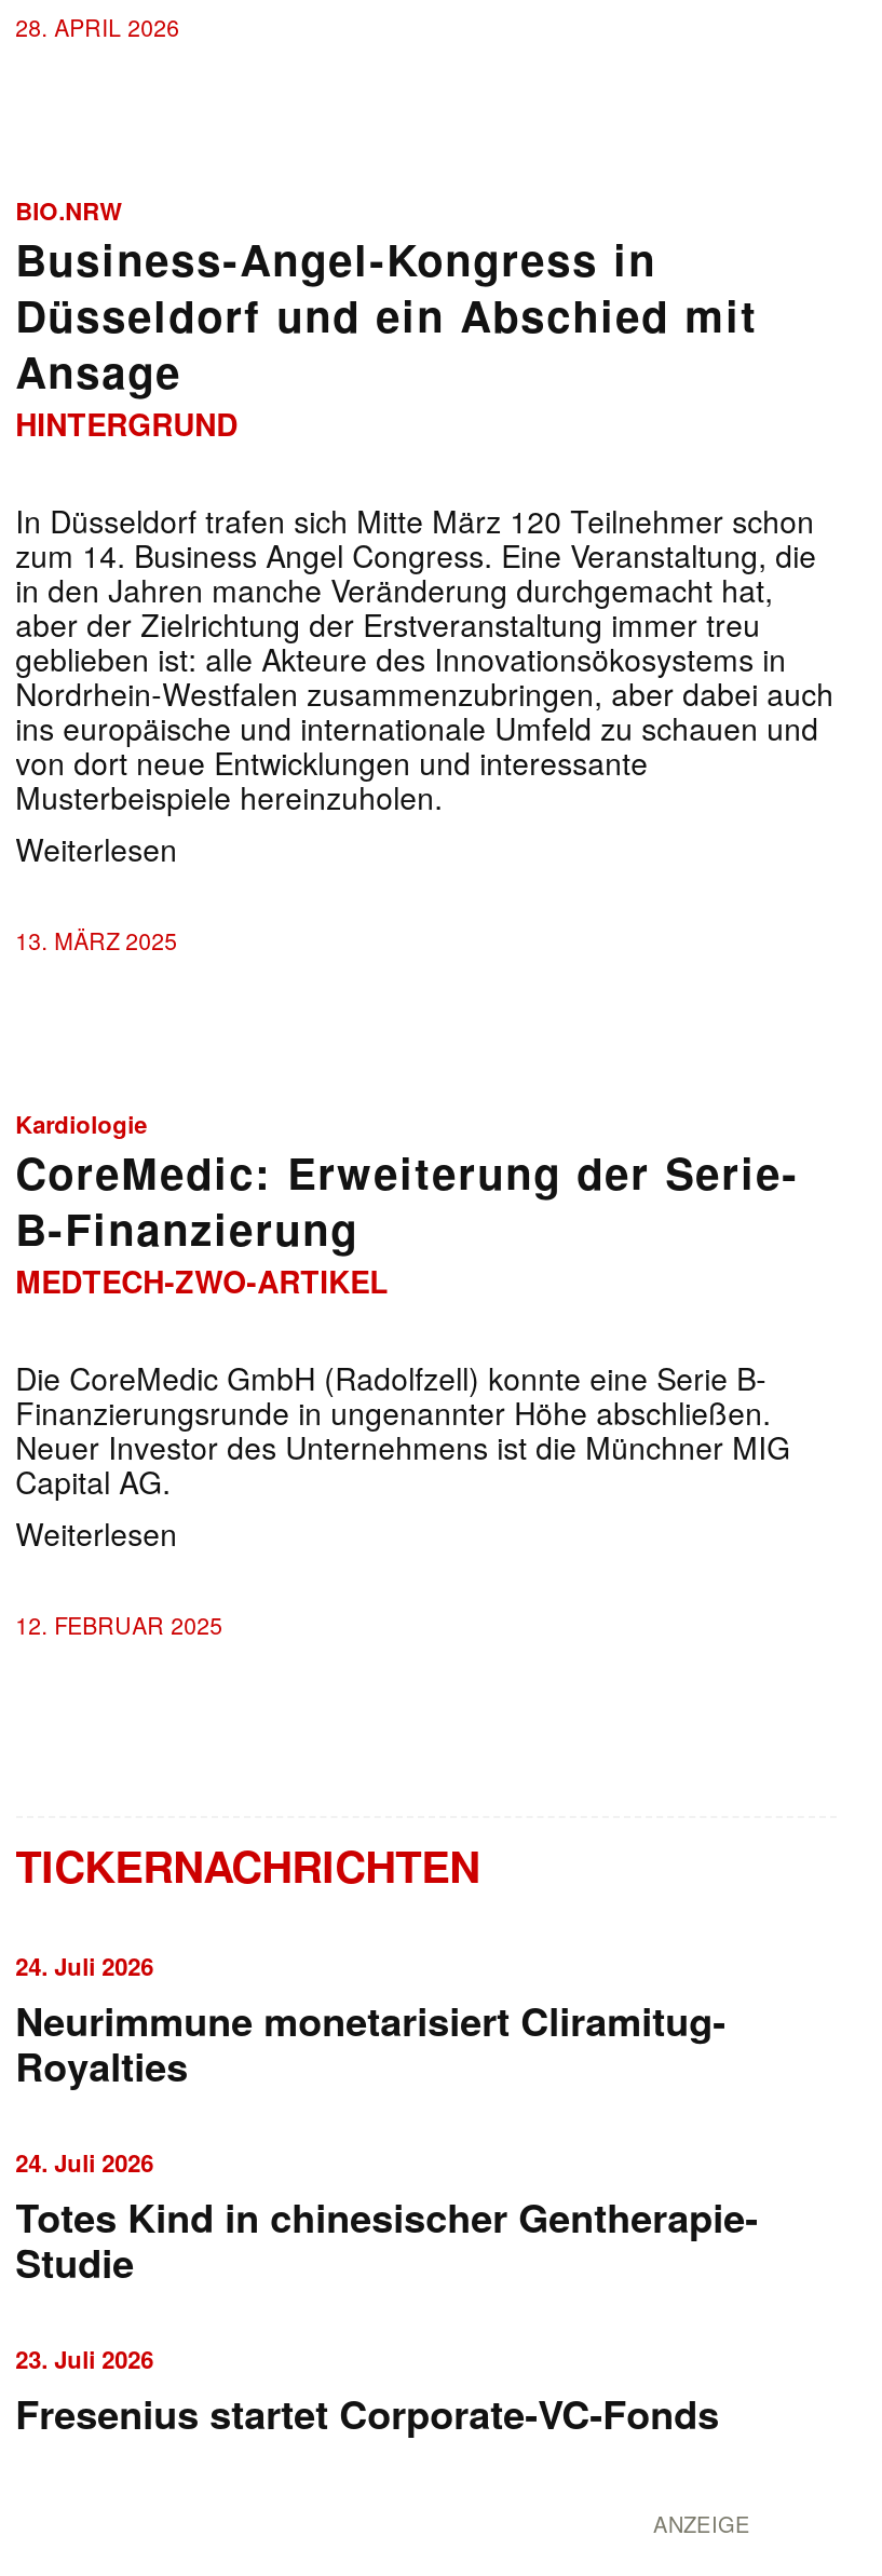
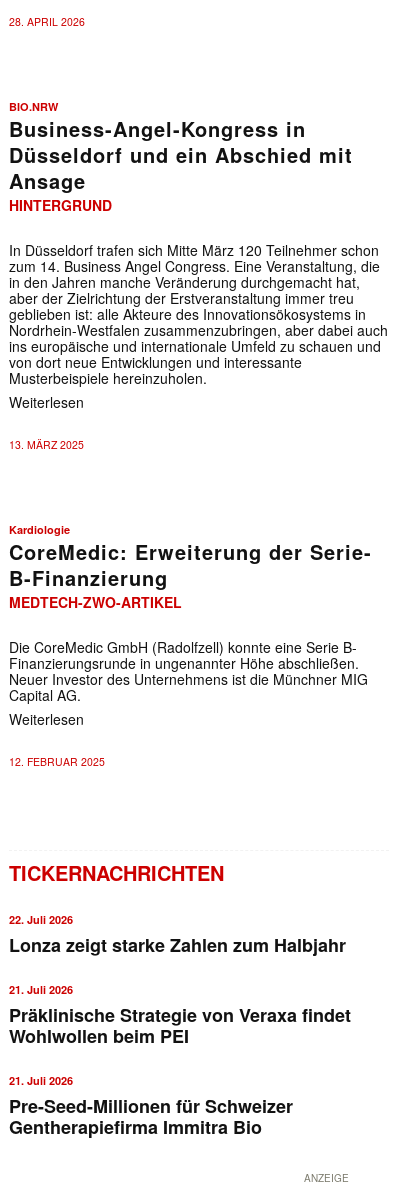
[15,1950,726,2094] 24. Juli 2026 | Neurimmune monetarisiert Cliramitug- | Royalties -> [9,912,346,958] 22. Juli 2026 | Lonza zeigt starke Zahlen zum Halbjahr
[15,2146,758,2291] 24. Juli 2026 | Totes Kind in chinesischer Gentherapie- | Studie -> [9,982,351,1049] 21. Juli 2026 | Präklinische Strategie von Veraxa findet | Wohlwollen beim PEI
[15,2343,719,2442] 23. Juli 2026 | Fresenius startet Corporate-VC-Fonds -> [9,1073,293,1140] 21. Juli 2026 | Pre-Seed-Millionen für Schweizer | Gentherapiefirma Immitra Bio

